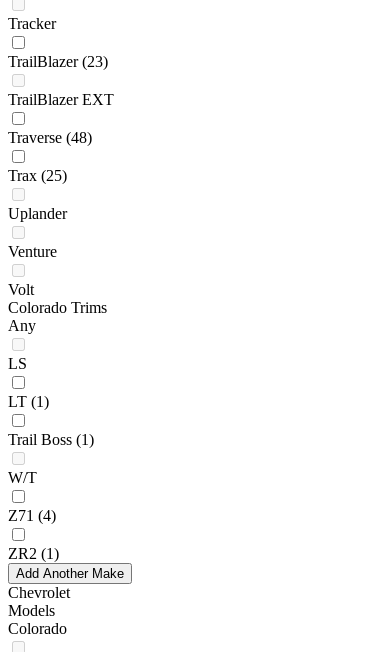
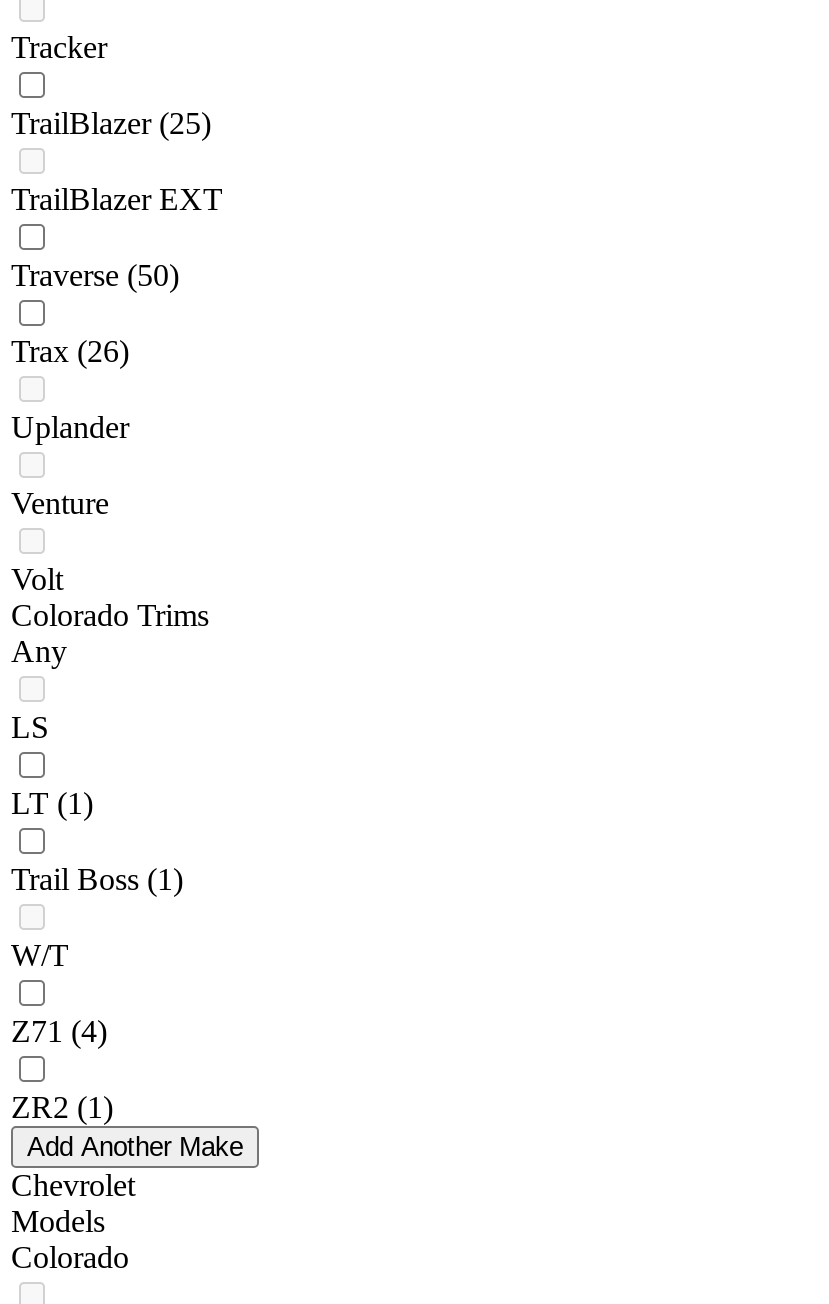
[8,53,108,70] TrailBlazer (23) -> [11,107,211,141] TrailBlazer (25)
[8,129,92,146] Traverse (48) -> [11,259,179,293] Traverse (50)
[8,167,67,184] Trax (25) -> [11,335,129,369] Trax (26)

